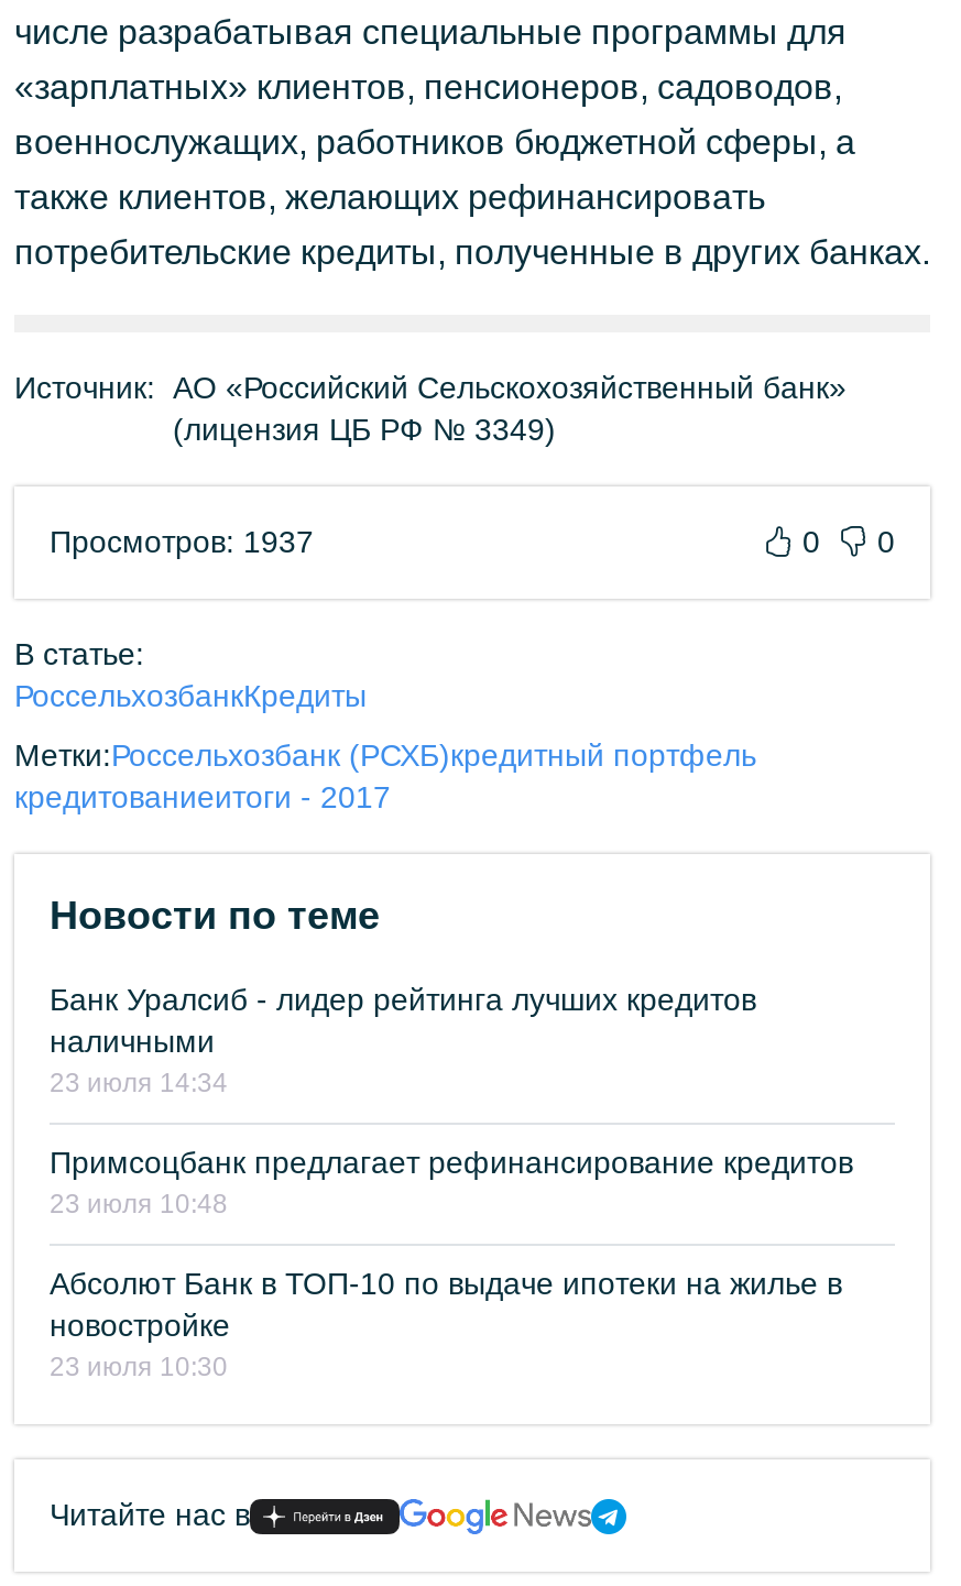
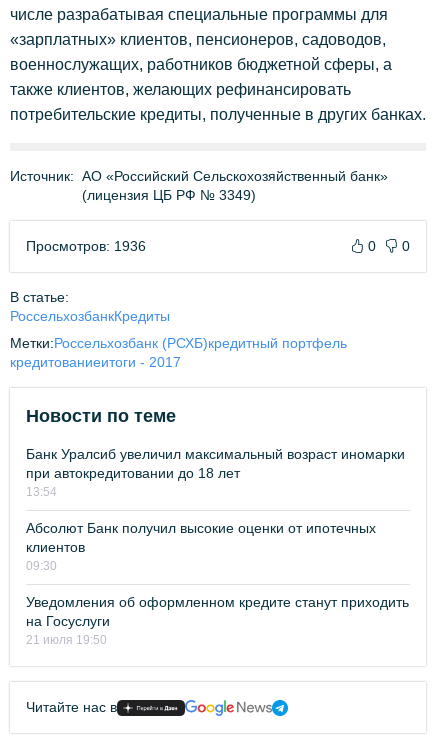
[50,524,314,559] Просмотров: 1937 -> [26,238,146,254] Просмотров: 1936
[50,982,756,1098] Банк Уралсиб - лидер рейтинга лучших кредитов | наличными | 23 июля 14:34 -> [26,446,405,499] Банк Уралсиб увеличил максимальный возраст иномарки | при автокредитовании до 18 лет | 13:54
[50,1145,853,1219] Примсоцбанк предлагает рефинансирование кредитов | 23 июля 10:48 -> [26,520,376,573] Абсолют Банк получил высокие оценки от ипотечных | клиентов | 09:30
[50,1266,842,1382] Абсолют Банк в ТОП-10 по выдаче ипотеки на жилье в | новостройке | 23 июля 10:30 -> [26,594,409,647] Уведомления об оформленном кредите станут приходить | на Госуслуги | 21 июля 19:50

